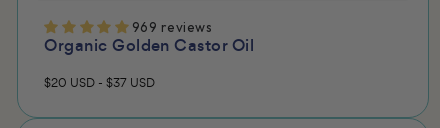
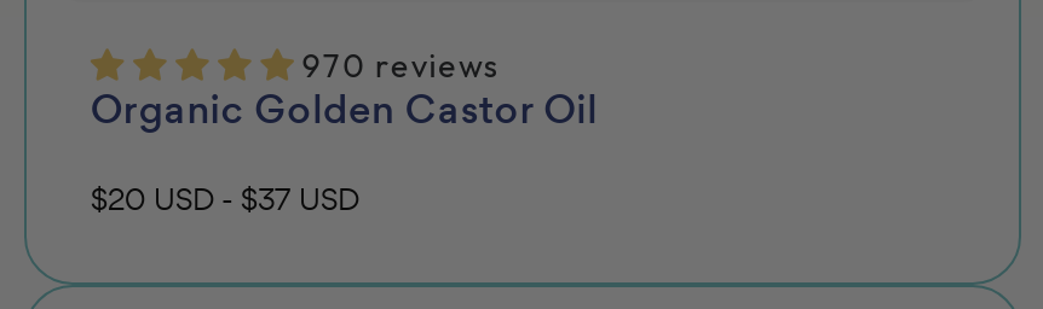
[132,19,213,35] 969 reviews -> [302,47,500,85] 970 reviews

